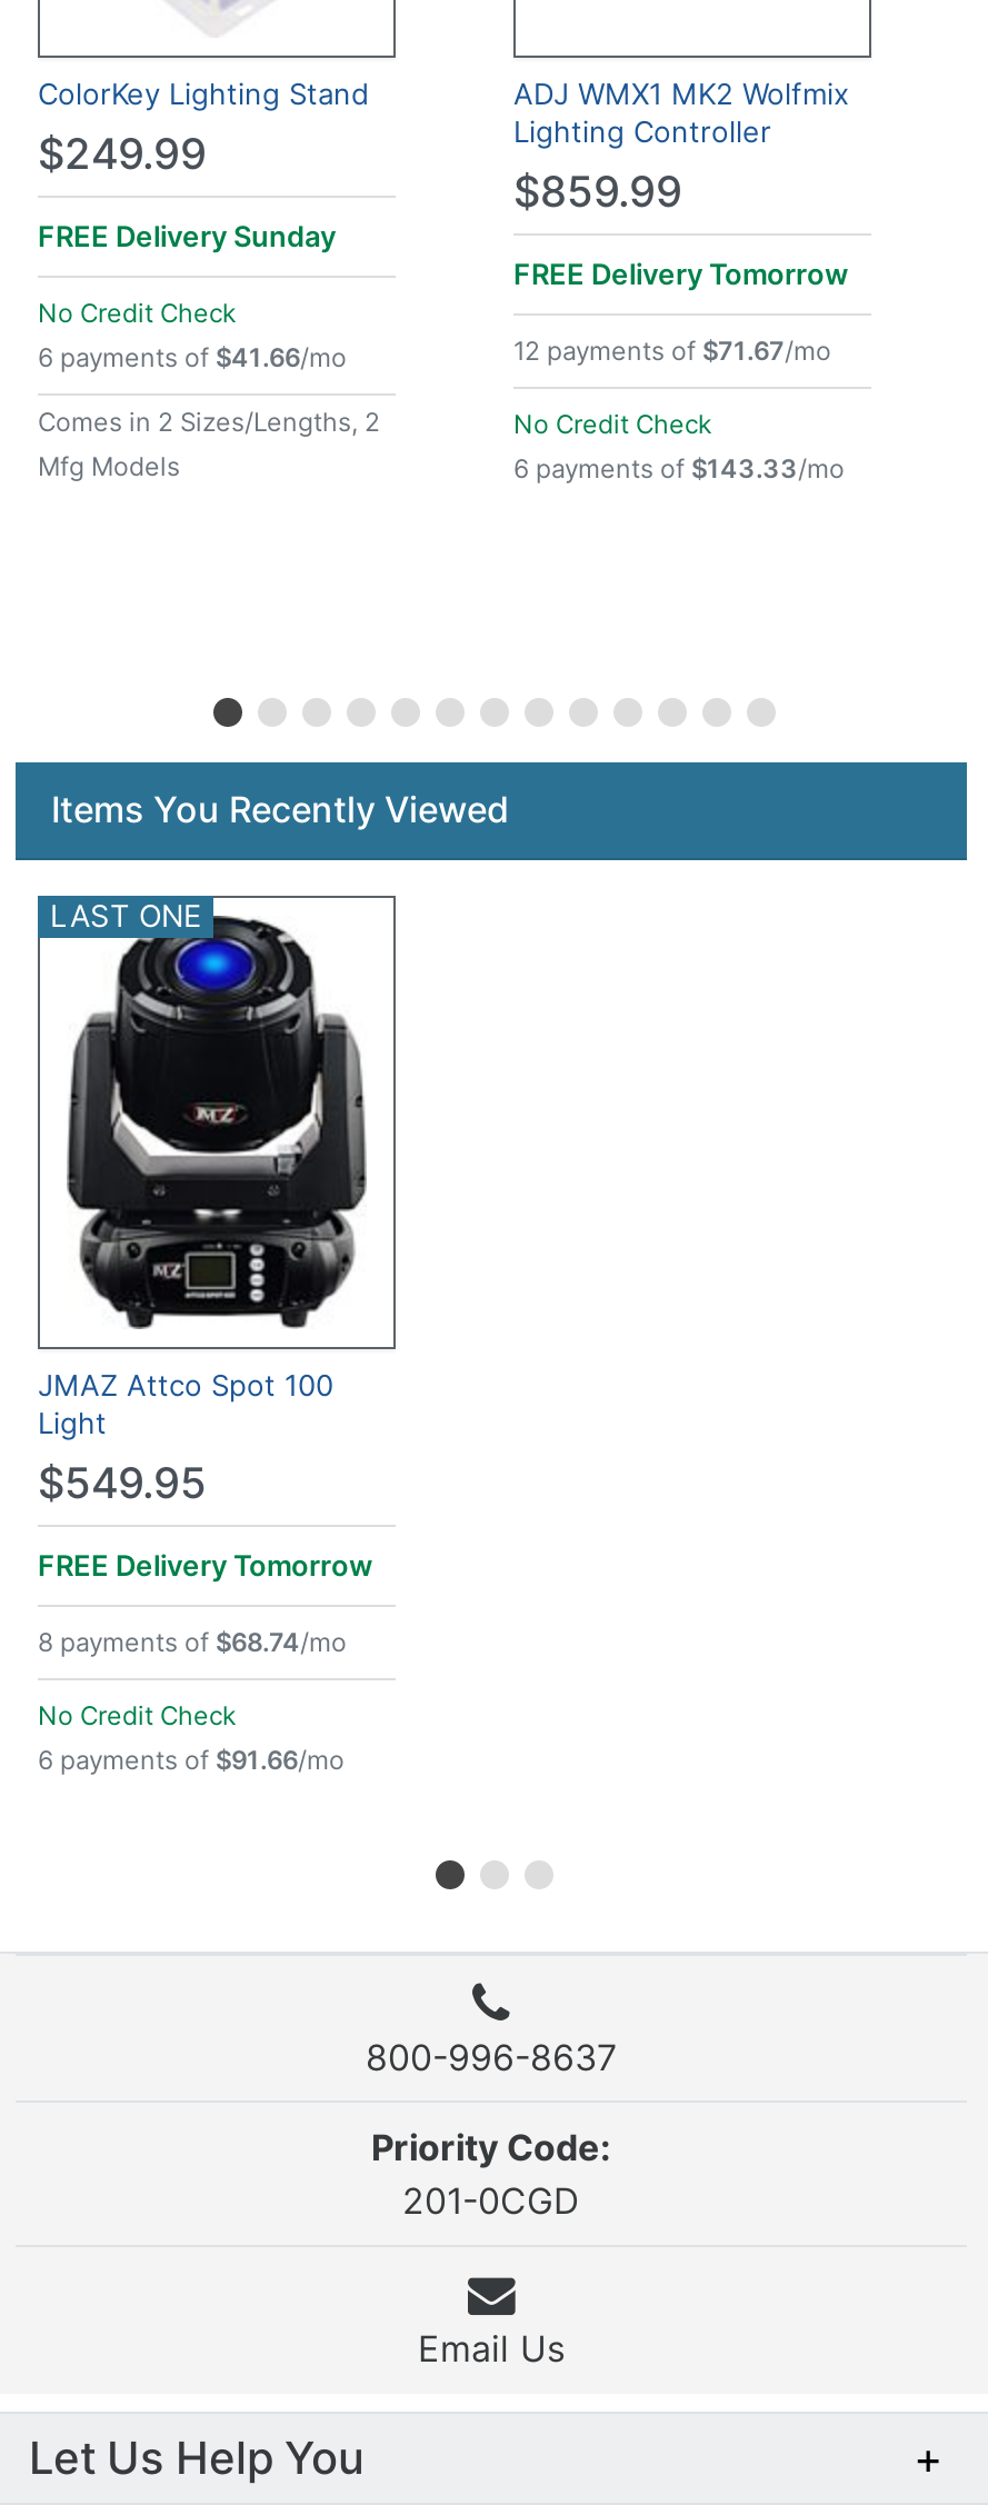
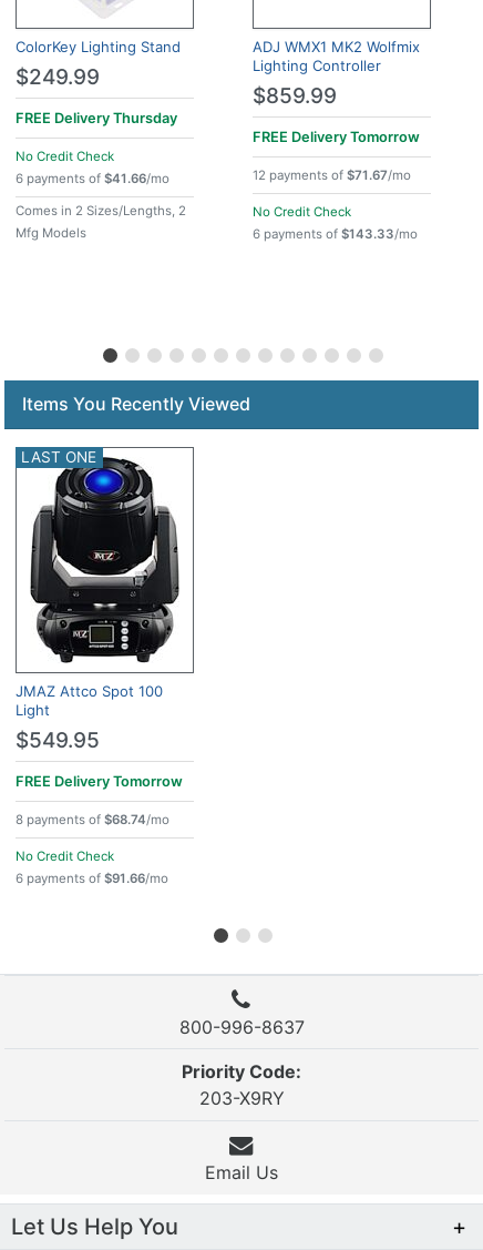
[38,219,336,253] FREE Delivery Sunday -> [16,109,177,126] FREE Delivery Thursday
[402,2179,580,2223] 201-0CGD -> [199,1087,284,1109] 203-X9RY

